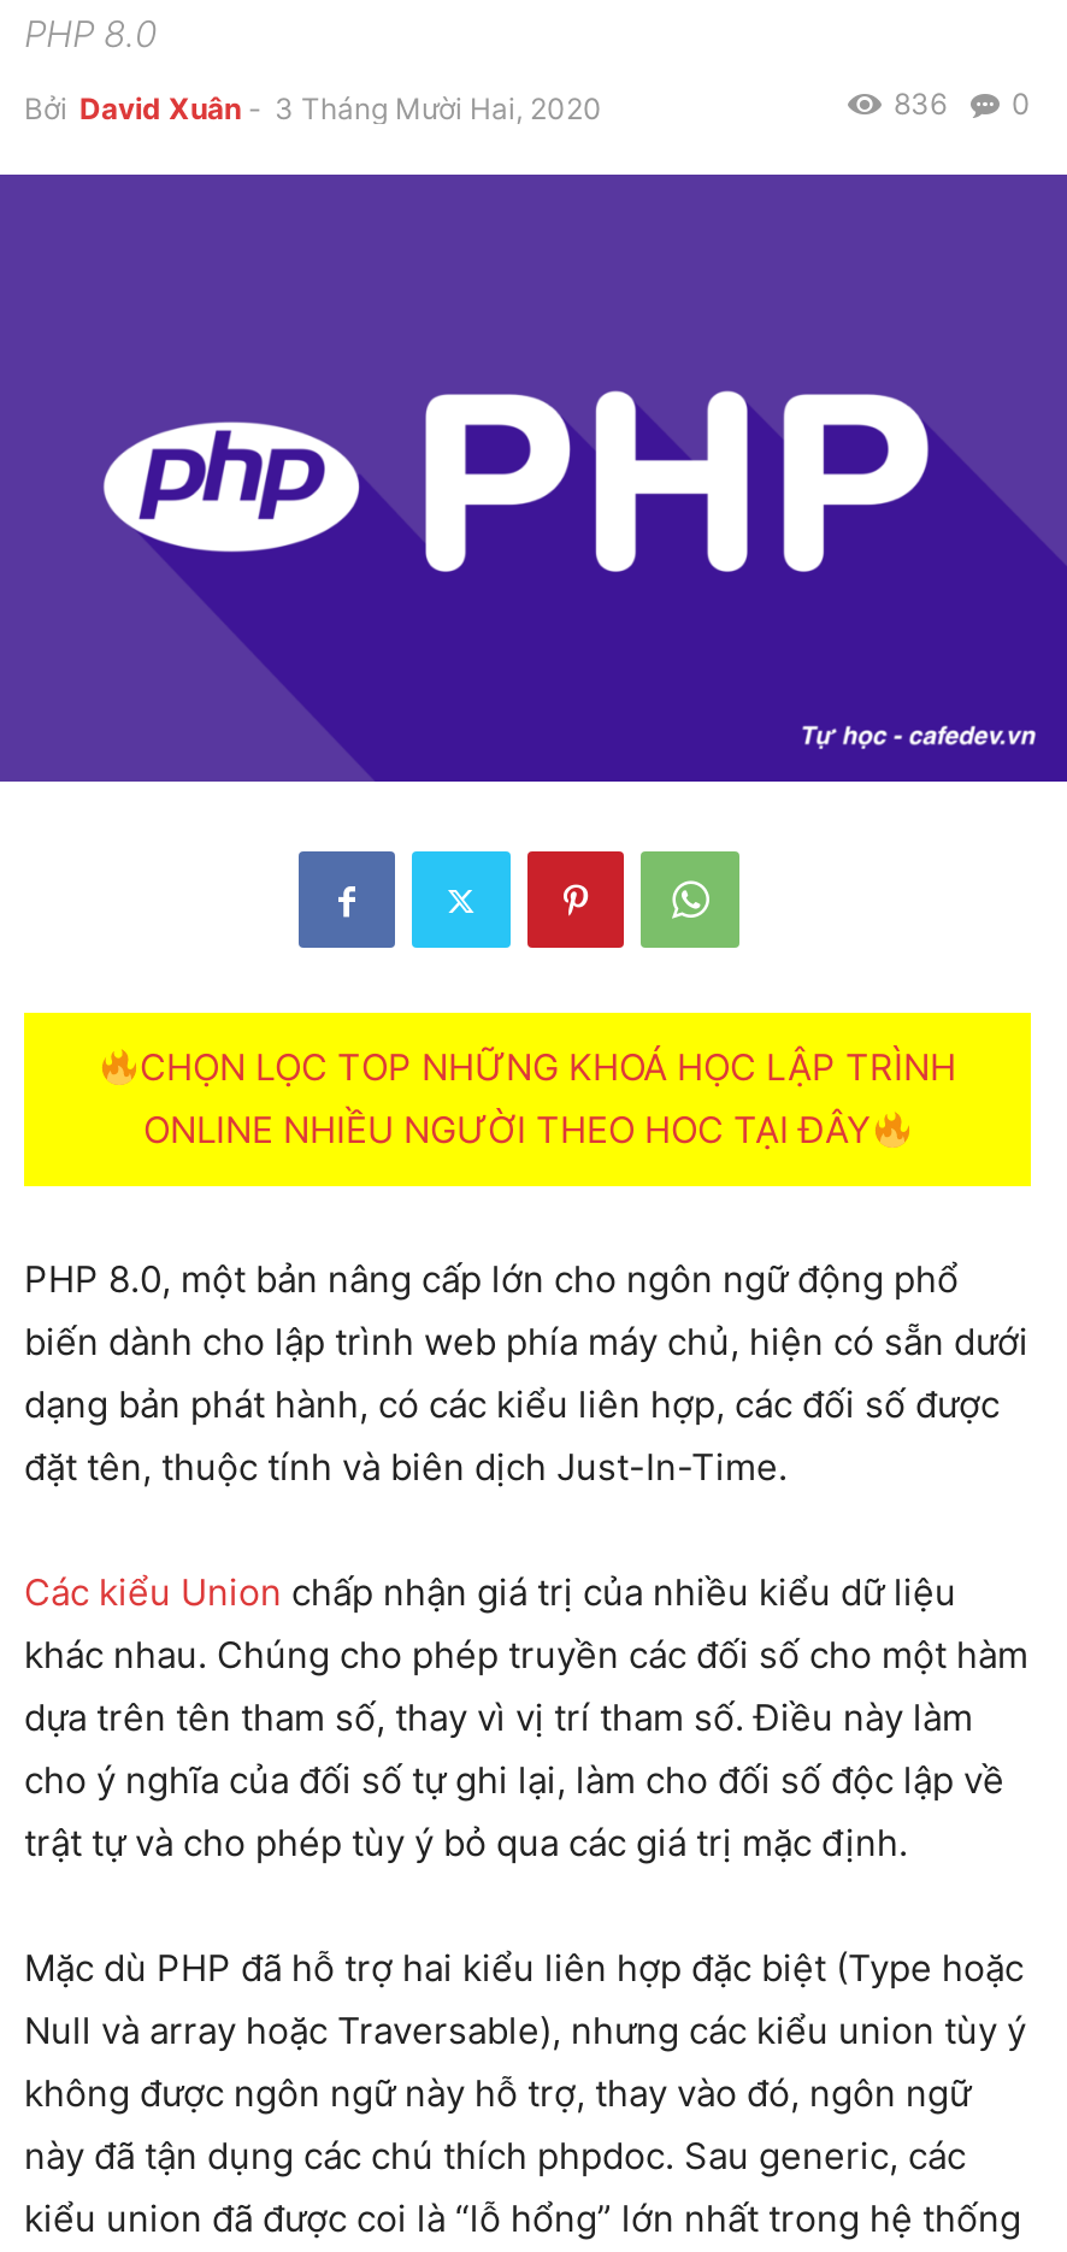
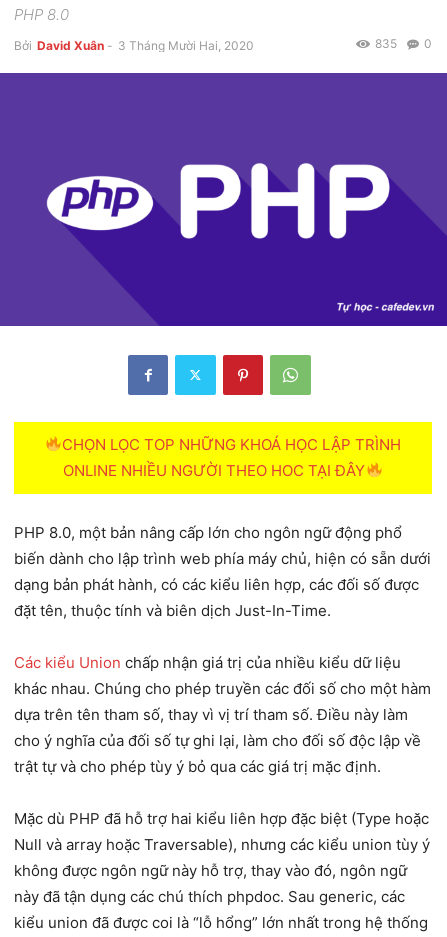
[894,86,1031,122] 836 0 -> [375,36,432,51] 835 0

